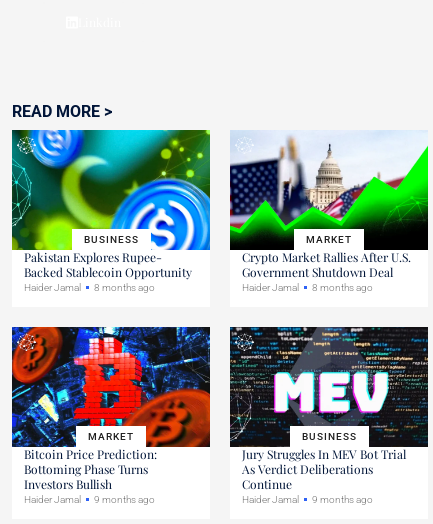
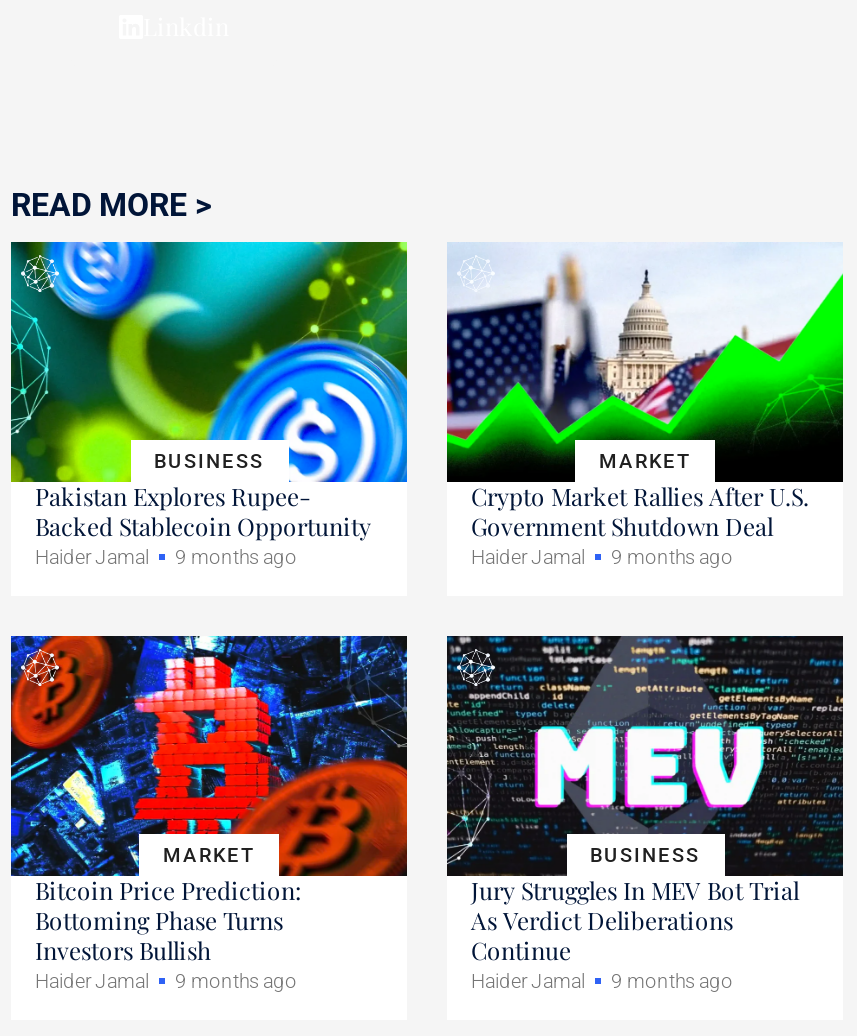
[24,281,155,292] Haider Jamal 8 months ago -> [35,545,297,567] Haider Jamal 9 months ago
[242,281,373,292] Haider Jamal 8 months ago -> [471,545,733,567] Haider Jamal 9 months ago

